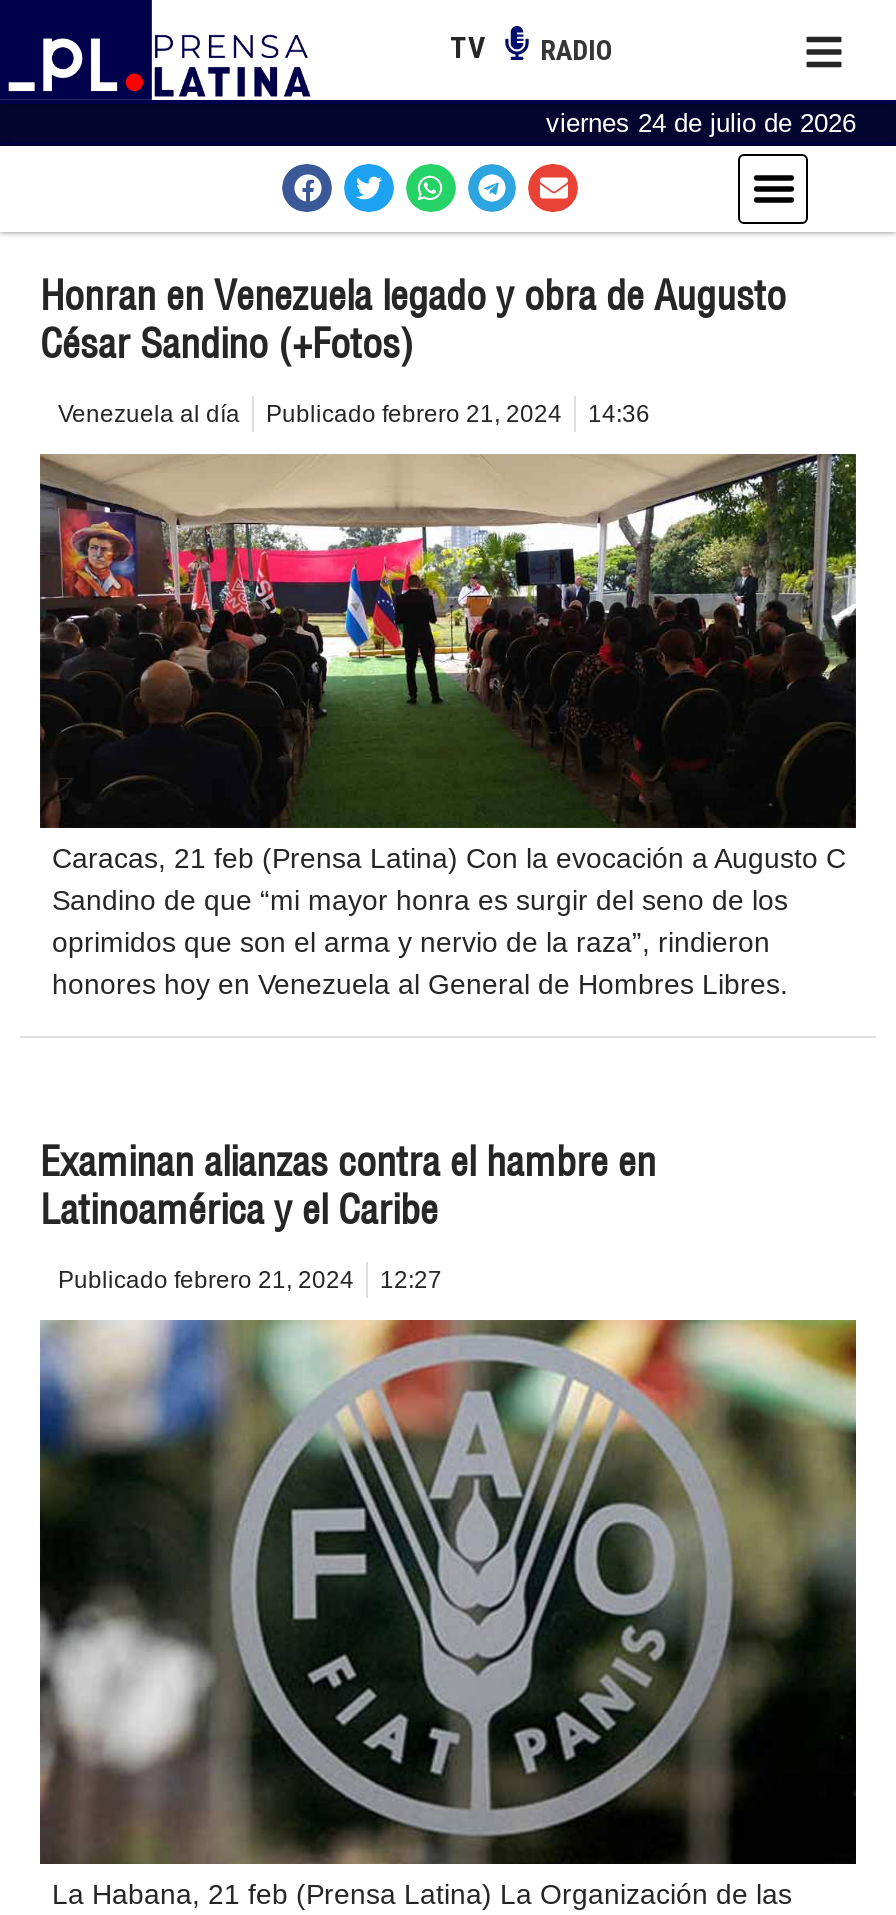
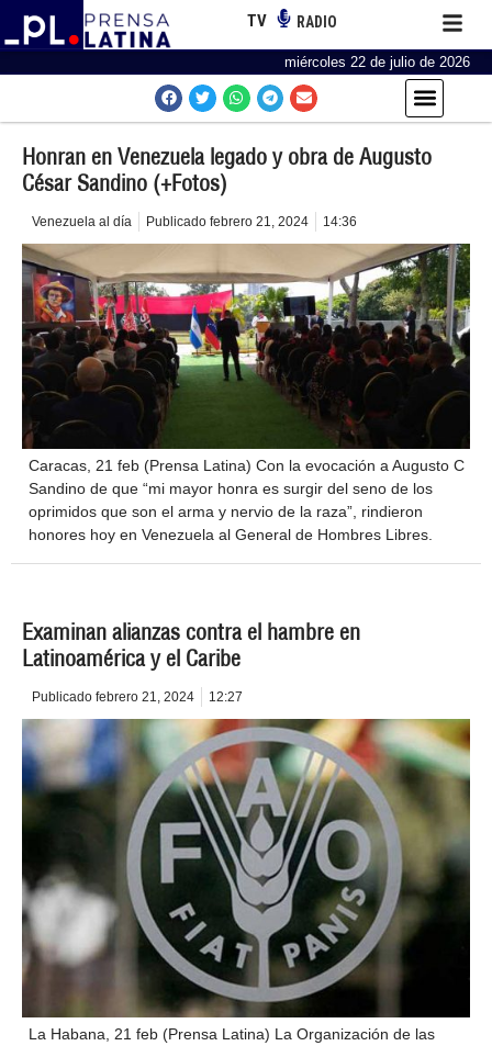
[546,107,856,137] viernes 24 de julio de 2026 -> [284,54,470,70] miércoles 22 de julio de 2026

